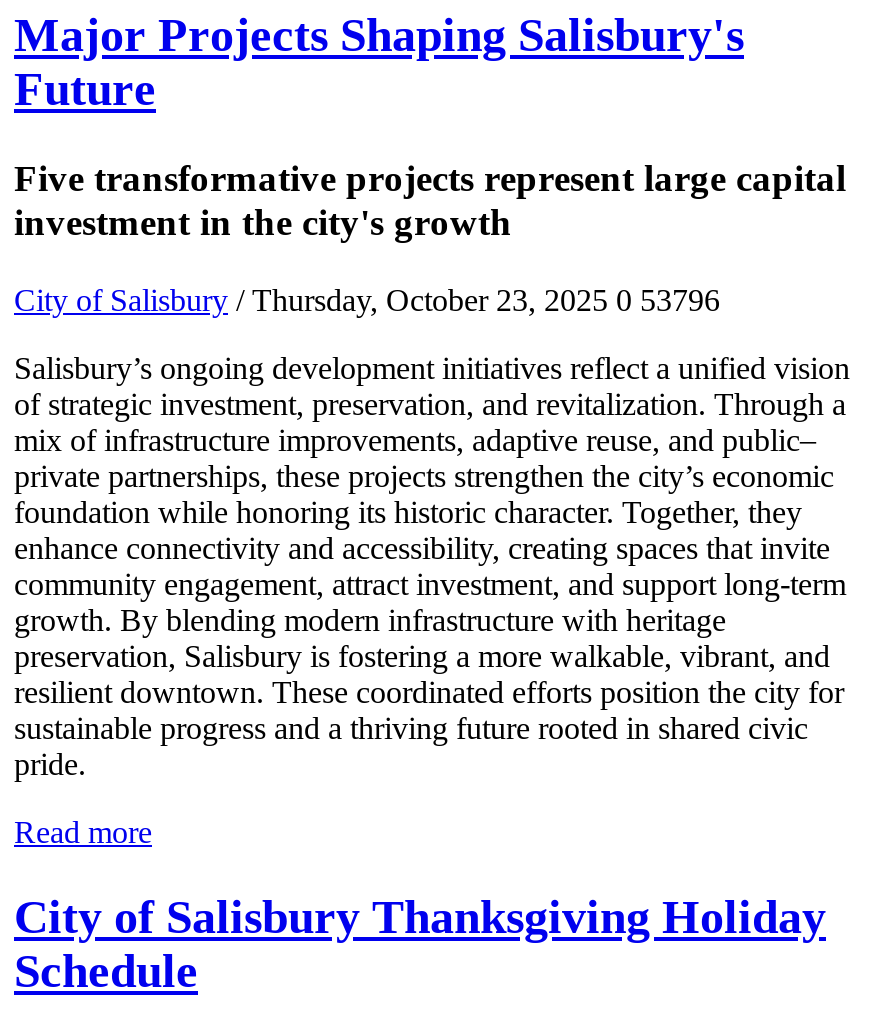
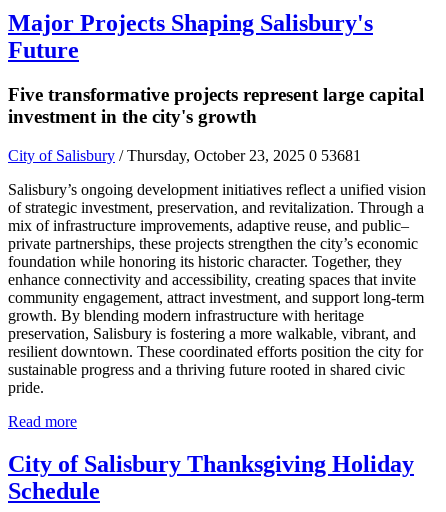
[14,282,720,316] City of Salisbury / Thursday, October 23, 2025 0 53796 -> [8,147,361,164] City of Salisbury / Thursday, October 23, 2025 0 53681

